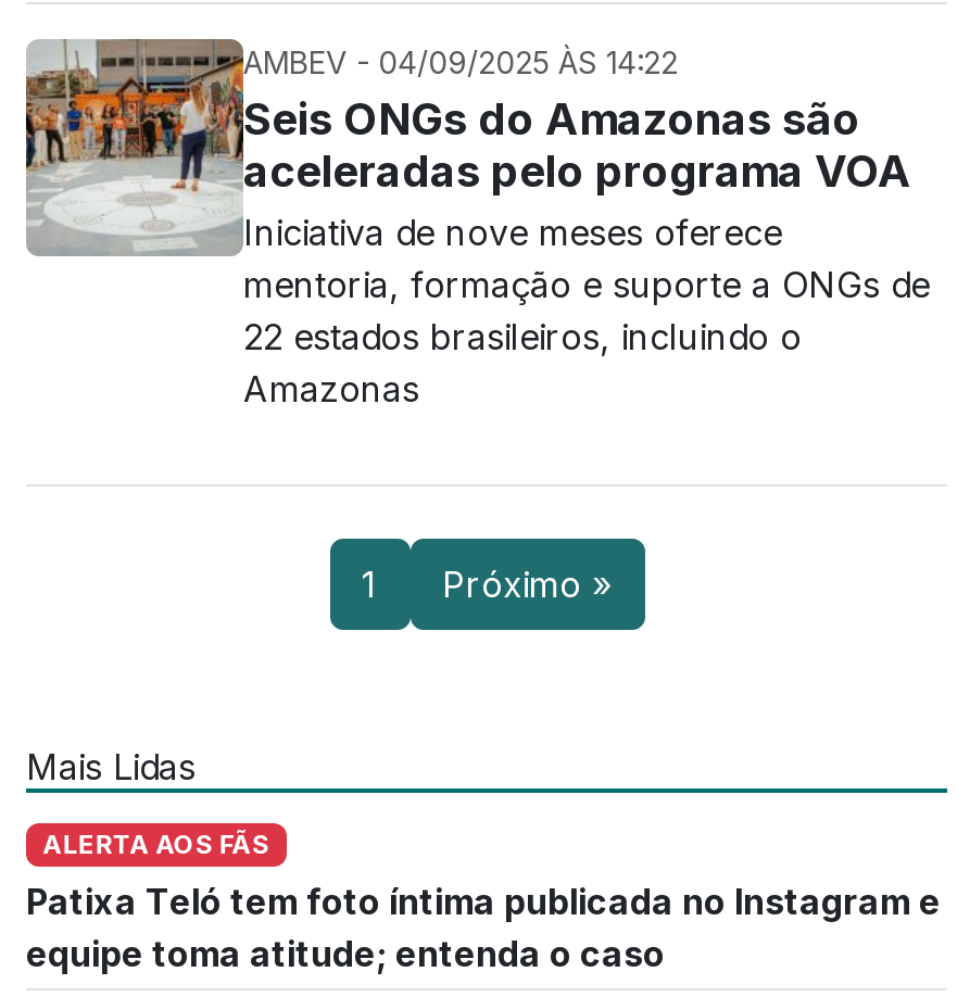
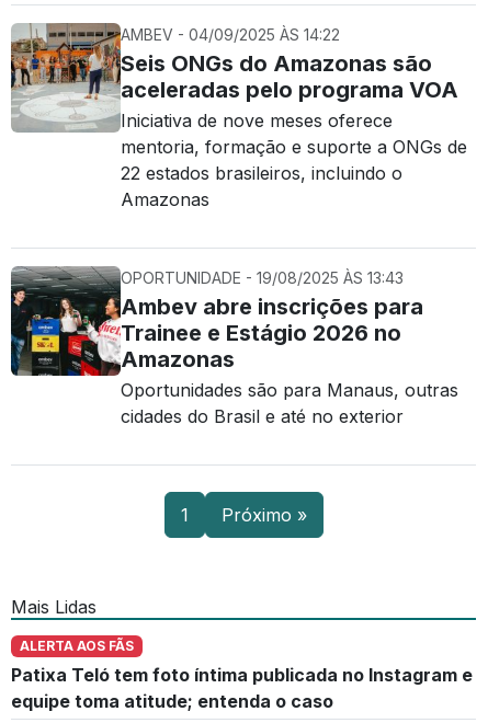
none -> [10,265,458,427] [image] | OPORTUNIDADE - 19/08/2025 ÀS 13:43 | Ambev abre inscrições para | Trainee e Estágio 2026 no | Amazonas | Oportunidades são para Manaus, outras | cidades do Brasil e até no exterior

